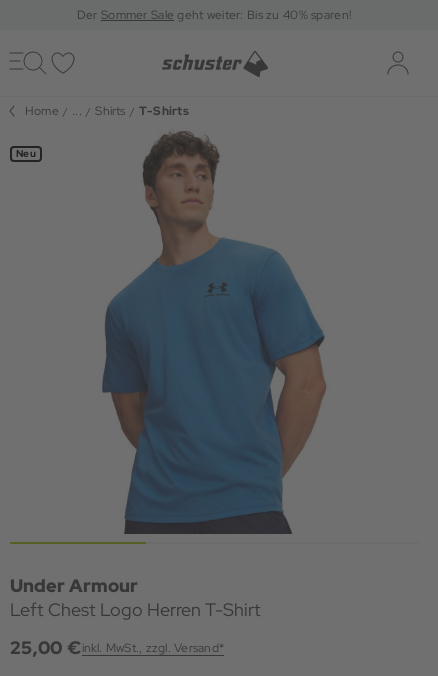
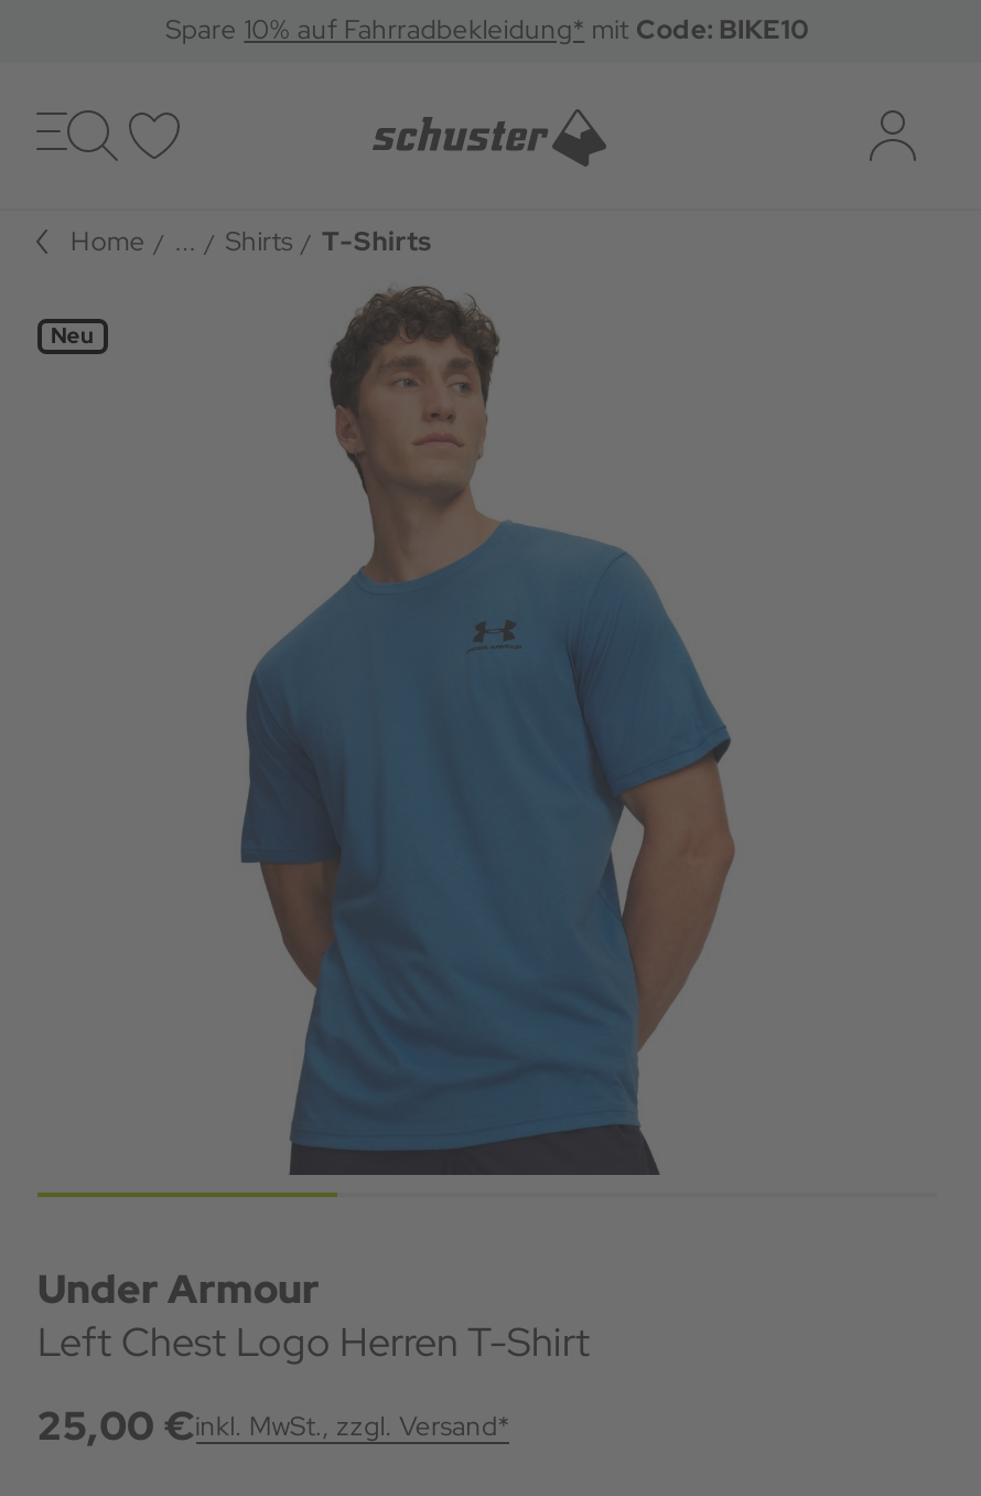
[77,7,351,23] Der Sommer Sale geht weiter: Bis zu 40% sparen! -> [166,12,809,47] Spare 10% auf Fahrradbekleidung* mit Code: BIKE10

